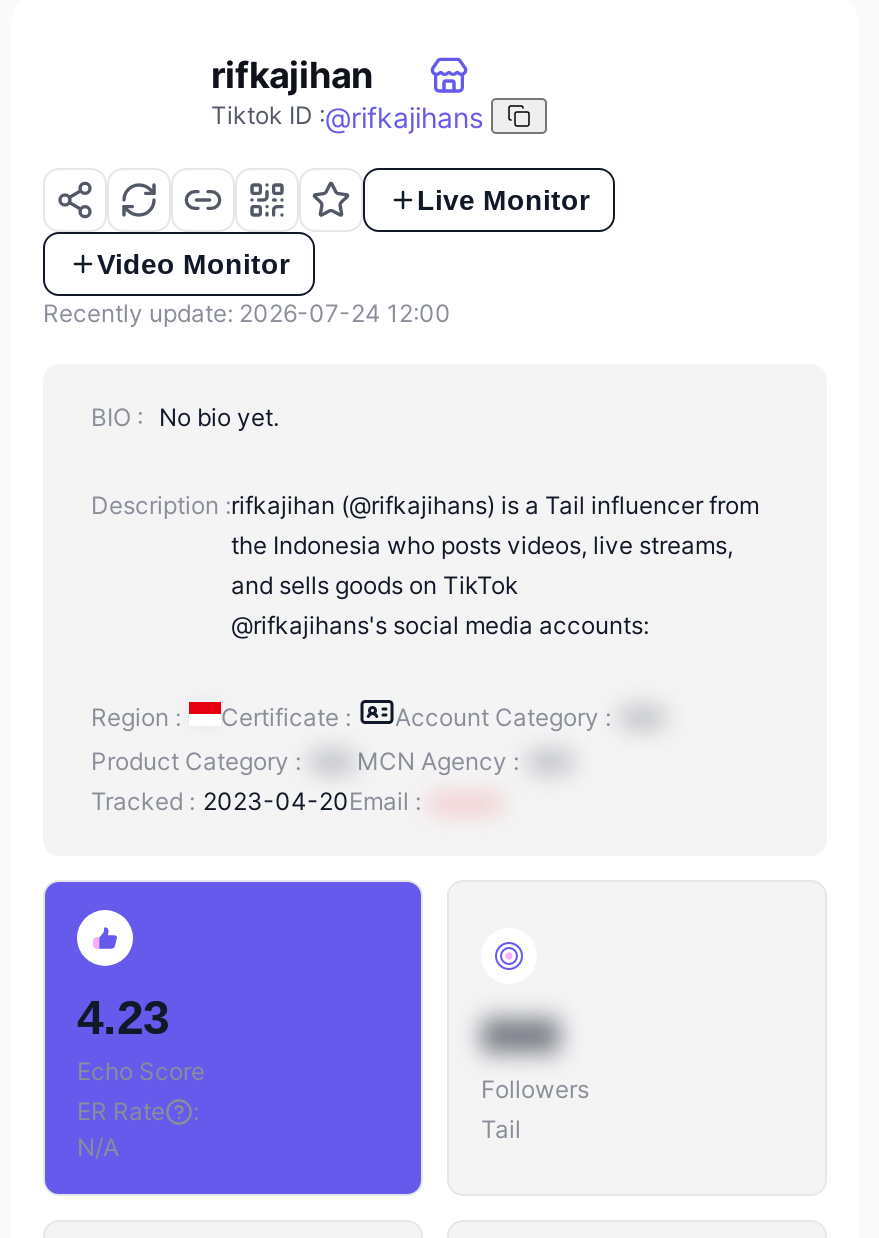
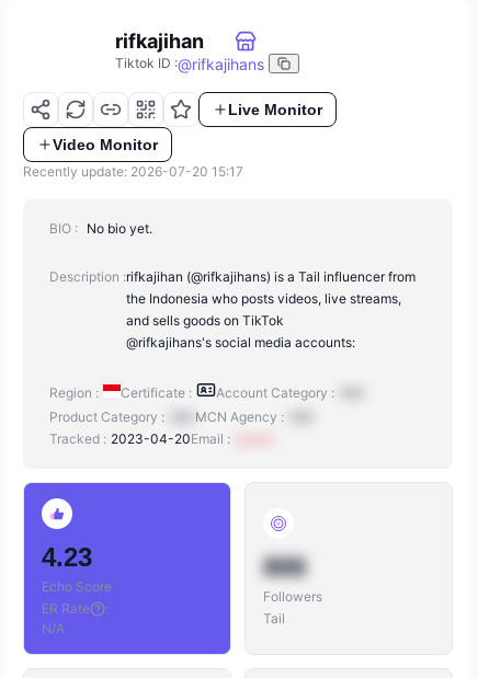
[43,299,451,329] Recently update: 2026-07-24 12:00 -> [23,164,243,180] Recently update: 2026-07-20 15:17

